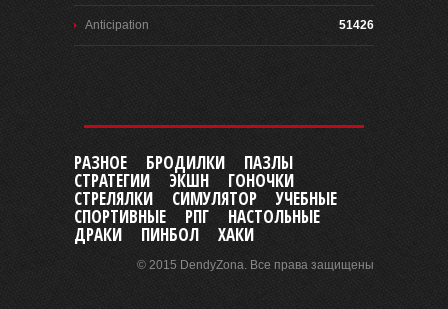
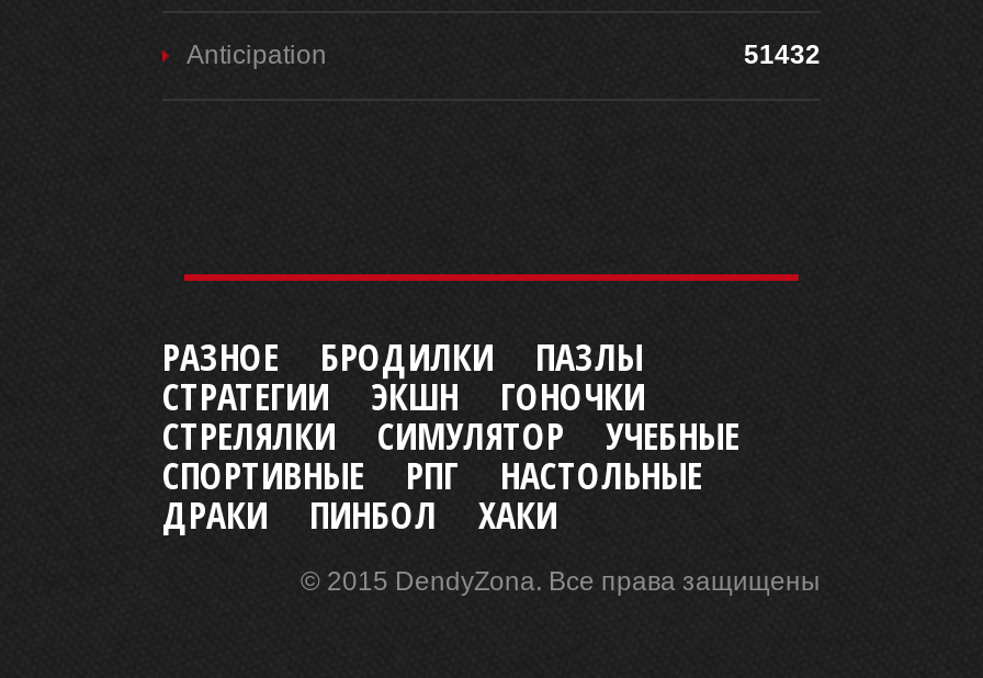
[339,18,374,32] 51426 -> [744,39,821,70] 51432

